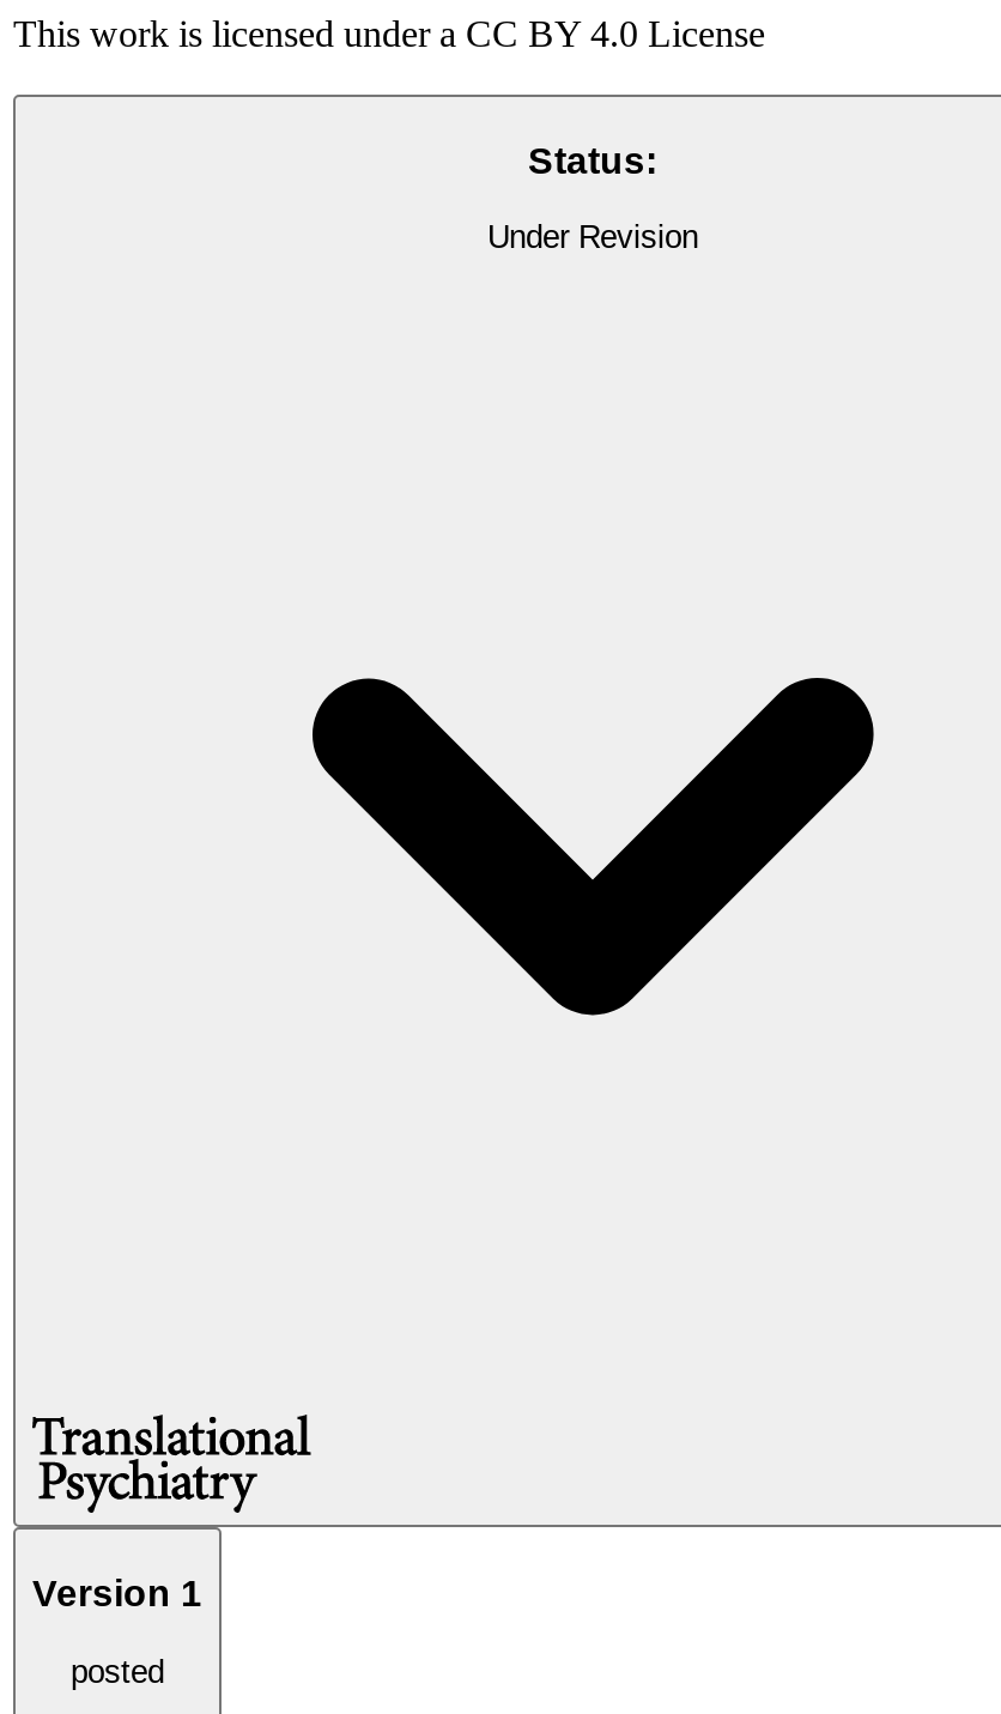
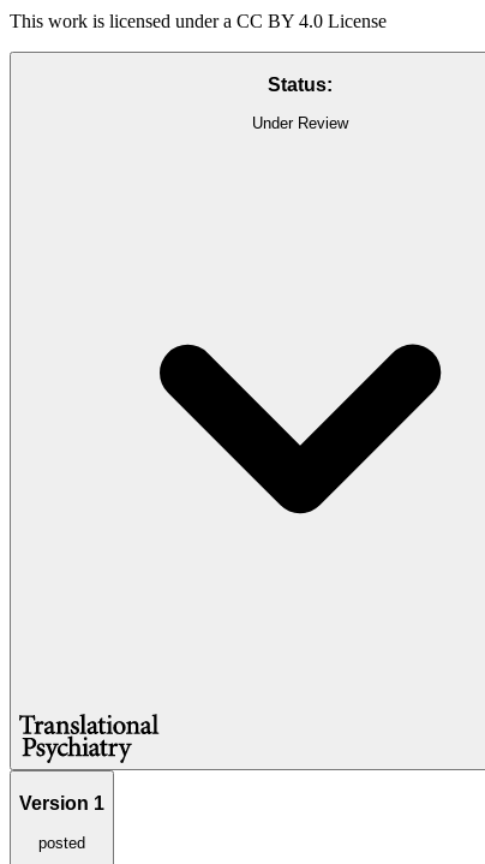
[487,220,698,256] Under Revision -> [252,114,348,132] Under Review

